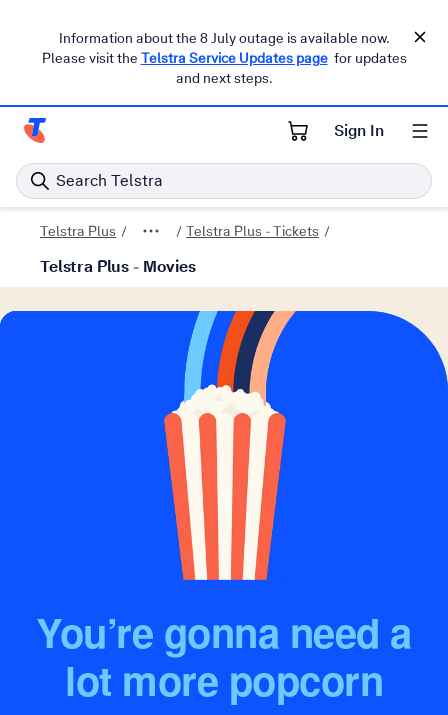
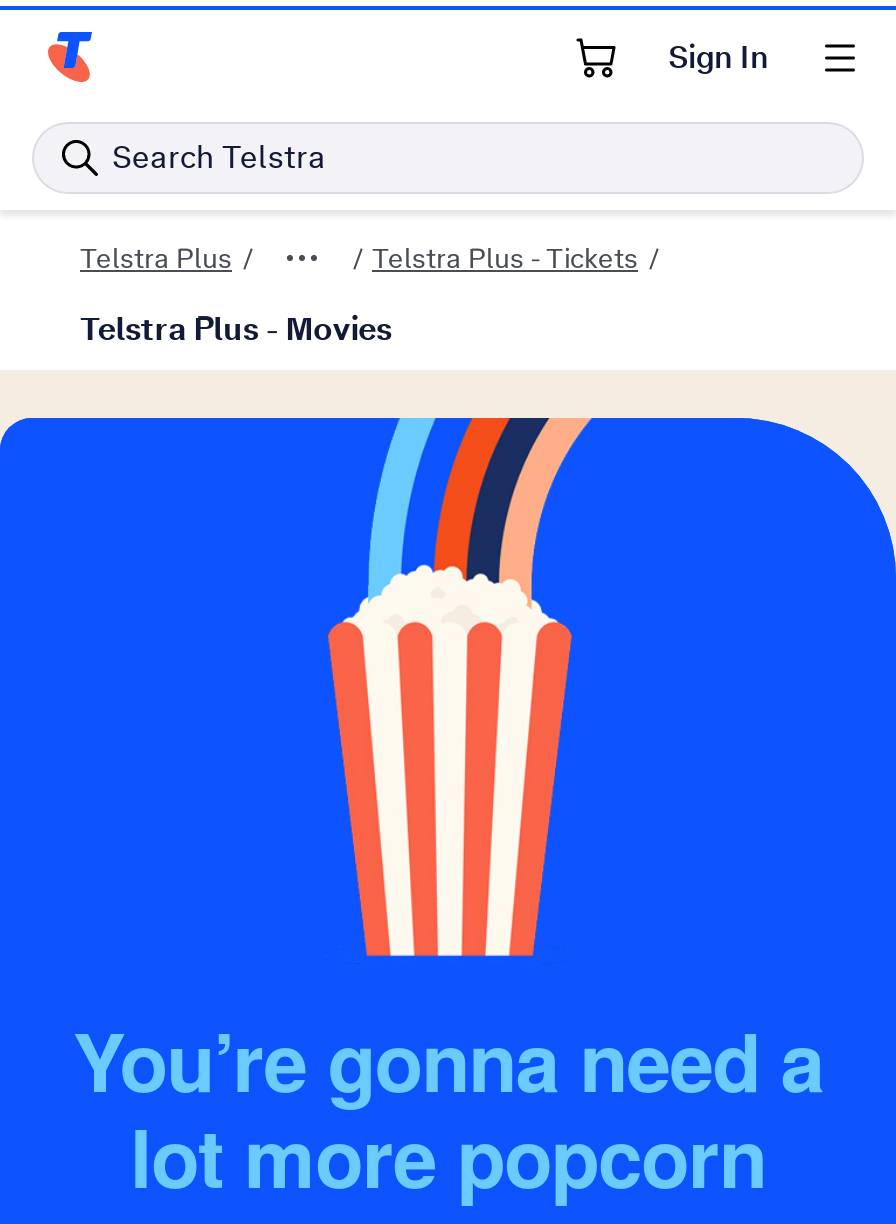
[41,29,406,87] Information about the 8 July outage is available now. | Please visit the Telstra Service Updates page for updates | and next steps. -> none

